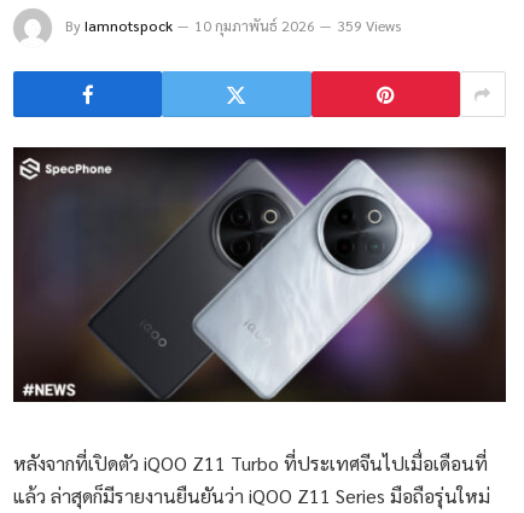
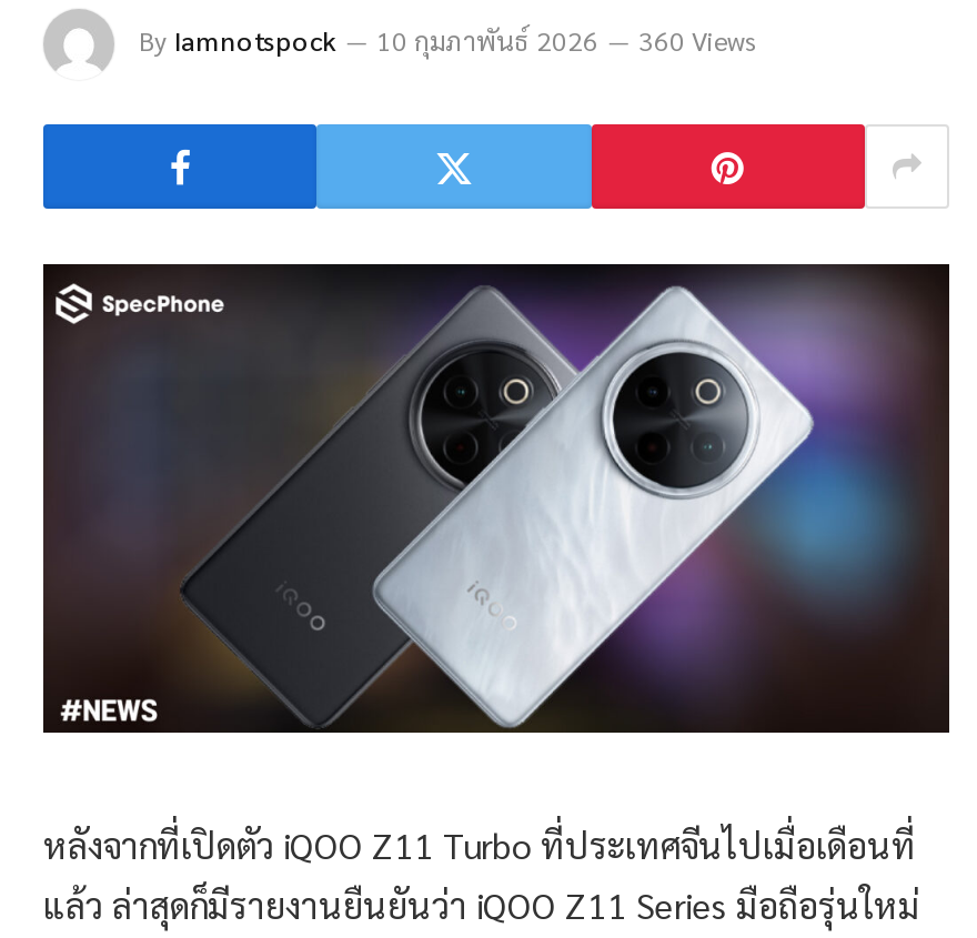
[65,16,401,35] By Iamnotspock 10 กุมภาพันธ์ 2026 359 Views -> [139,23,756,58] By Iamnotspock 10 กุมภาพันธ์ 2026 360 Views

